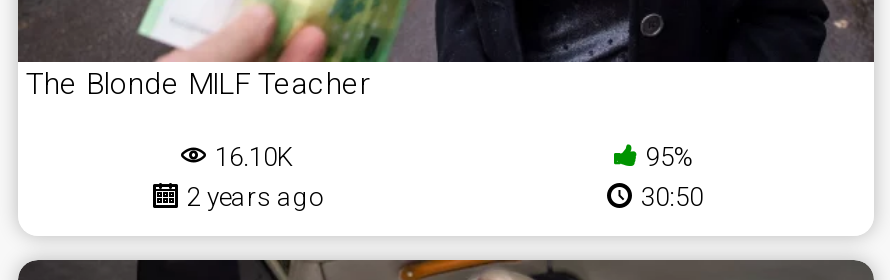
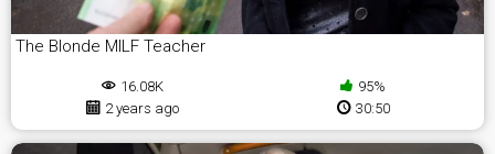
[215,141,293,171] 16.10K -> [120,78,163,94] 16.08K

